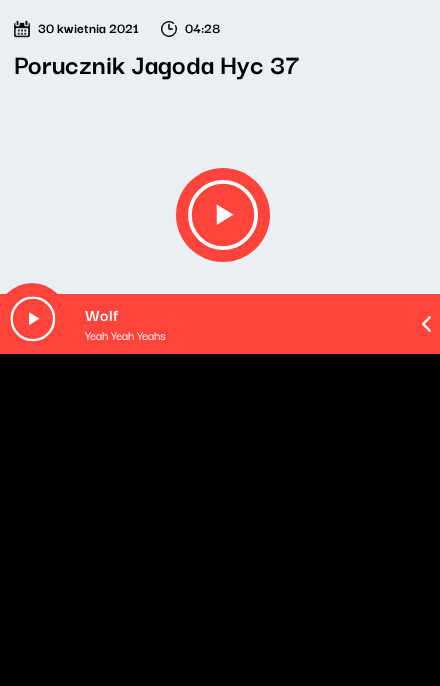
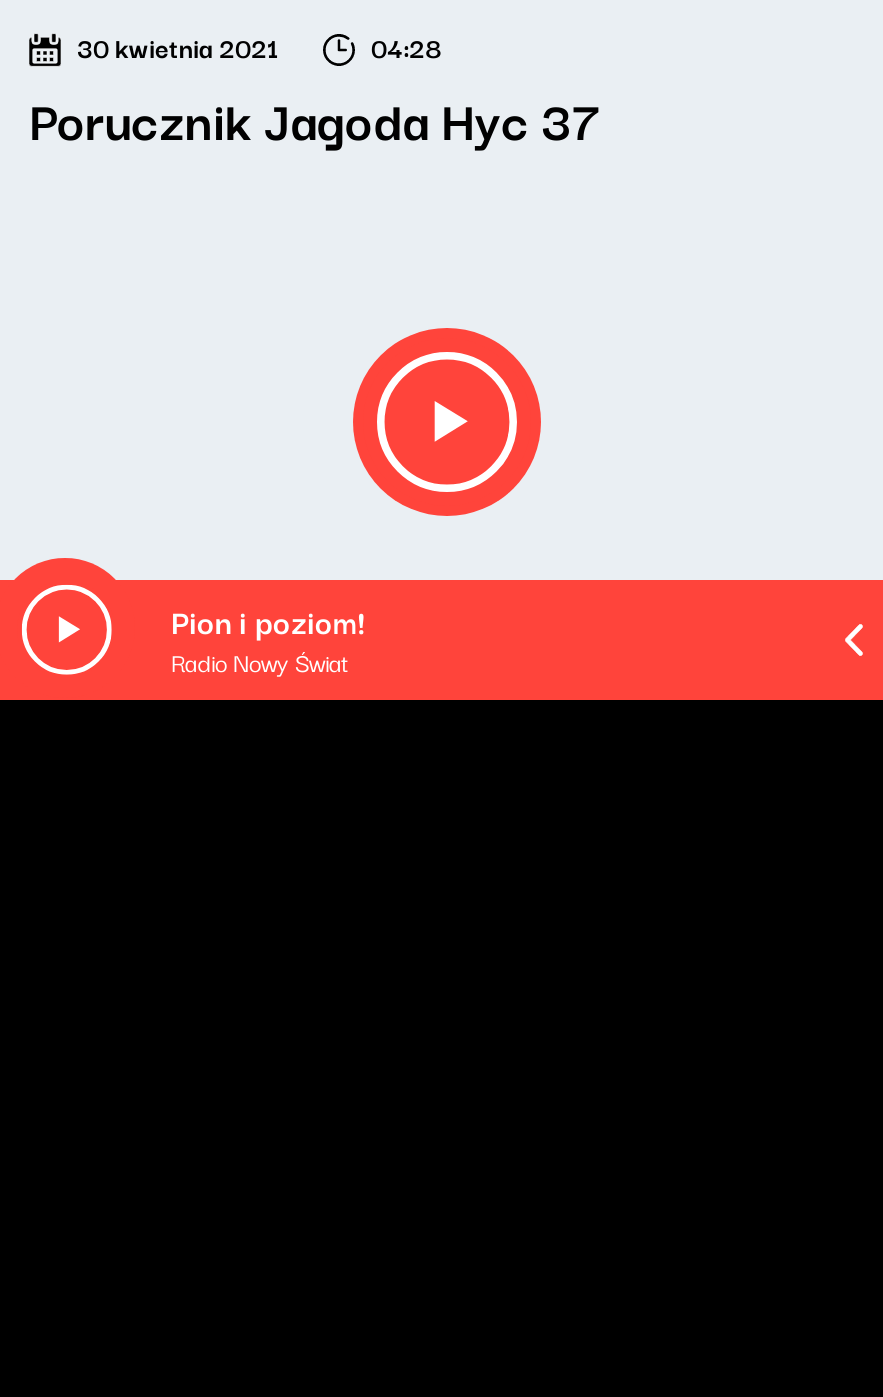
[85,302,166,344] Wolf | Yeah Yeah Yeahs -> [171,596,365,680] Pion i poziom! | Radio Nowy Świat

